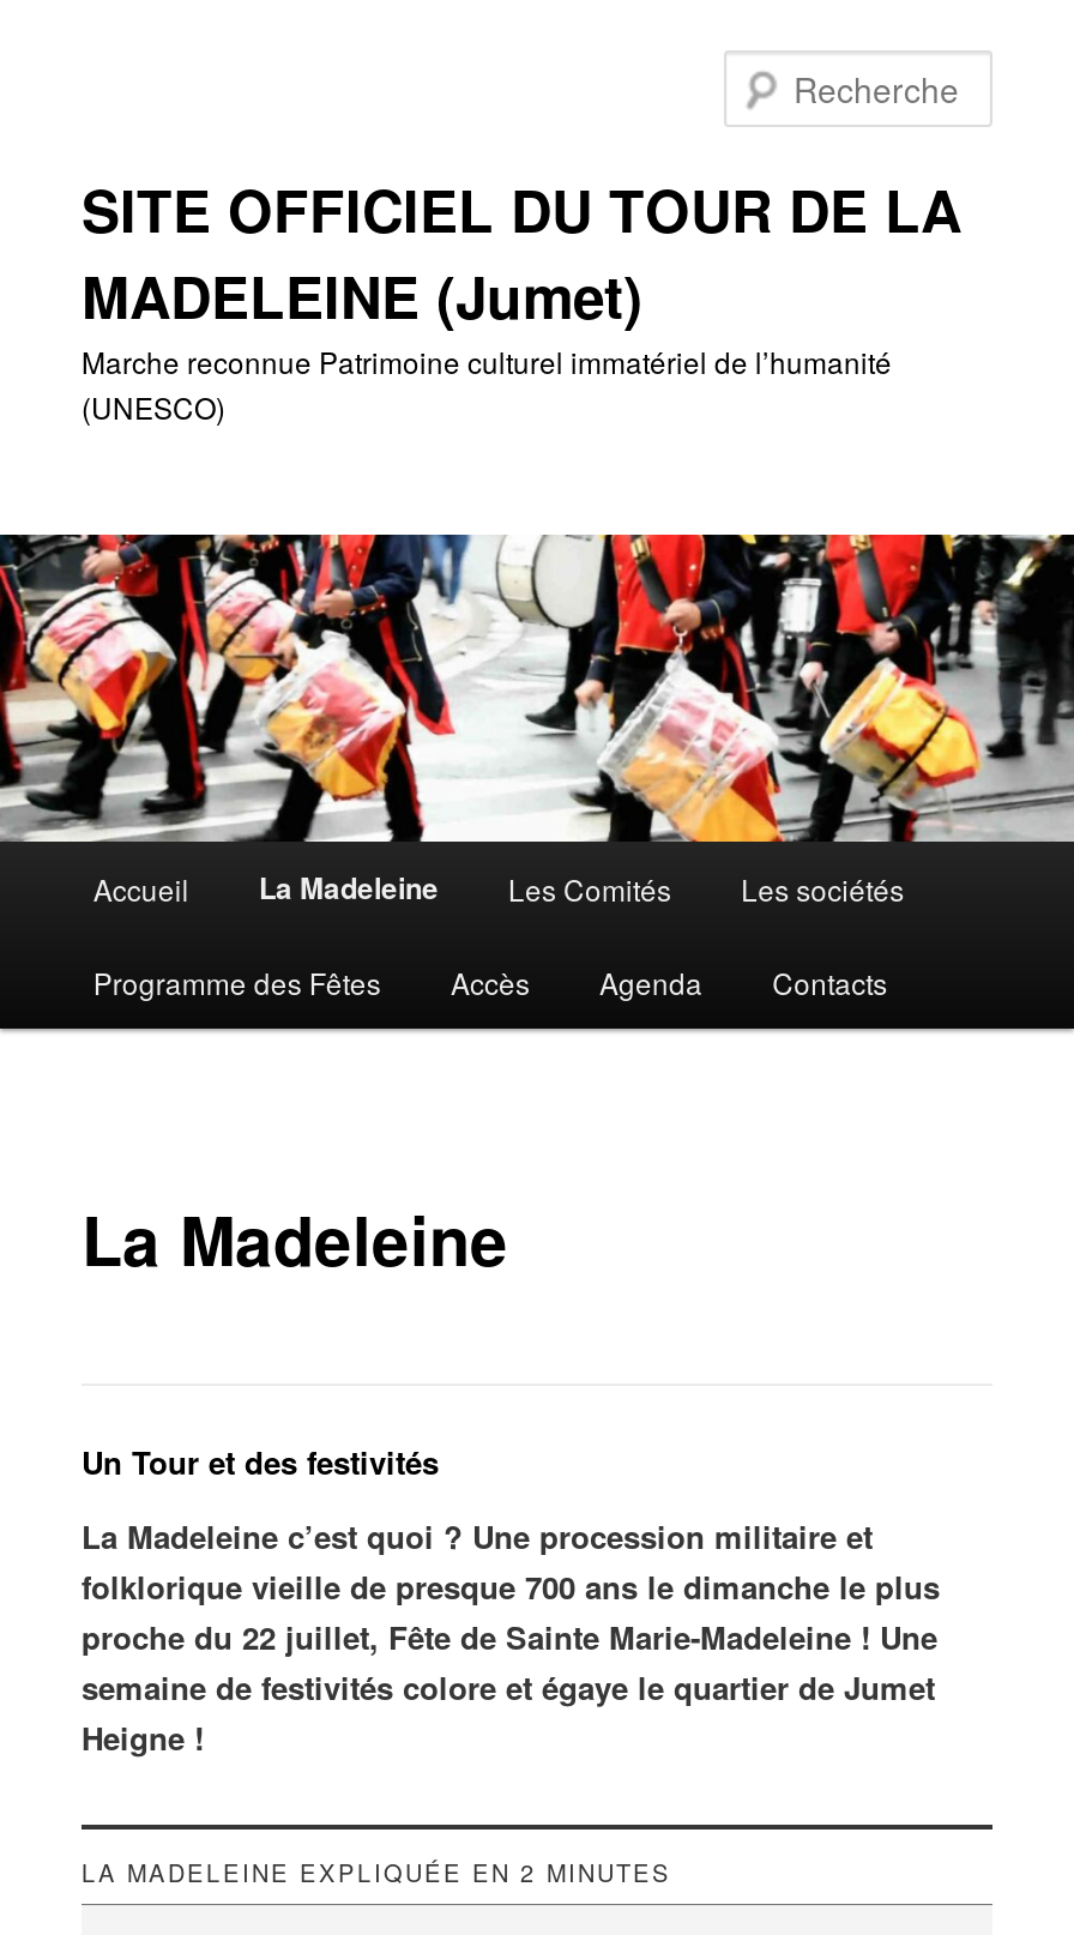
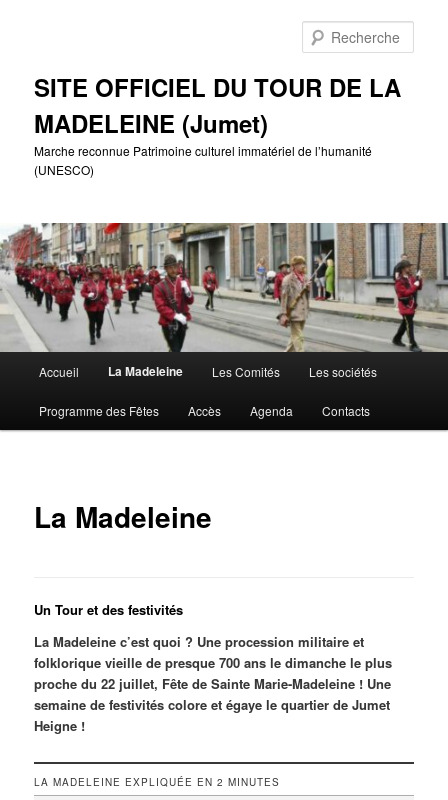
[7,532,1067,844] [image] -> [3,222,445,353] [image]

